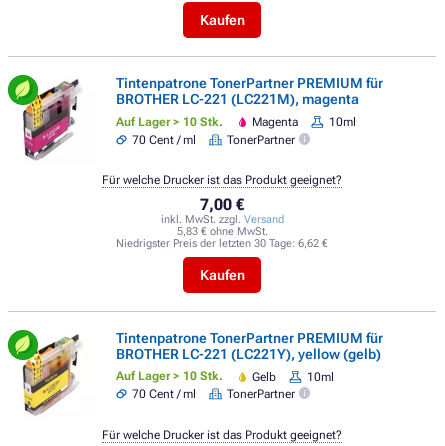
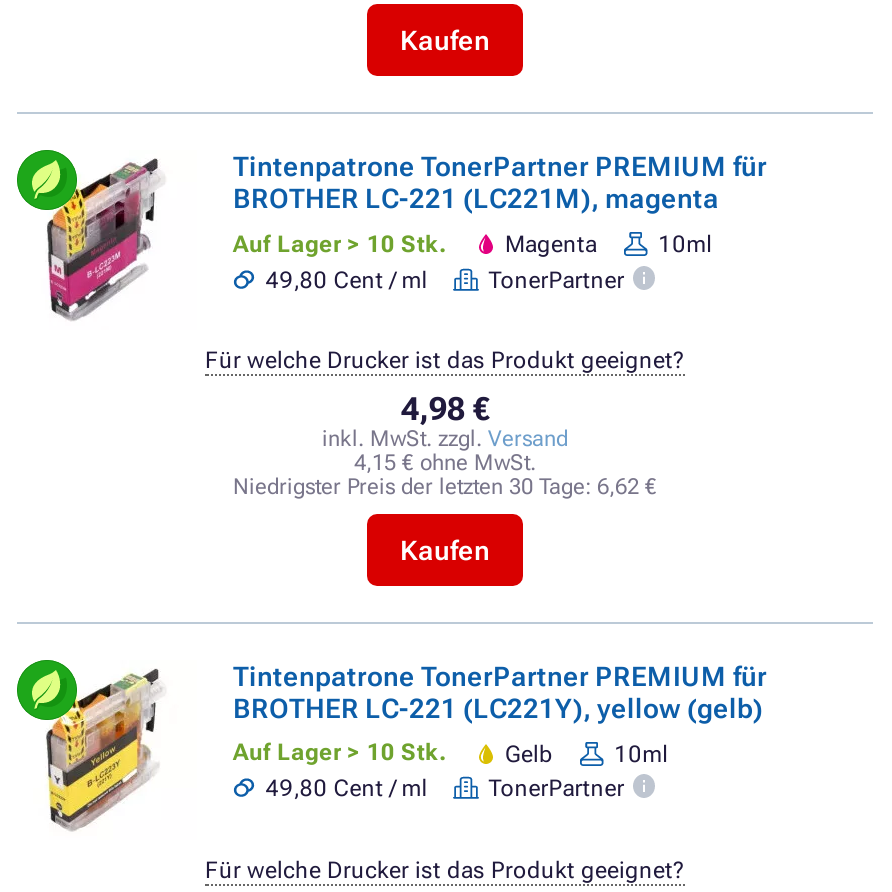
[132,133,196,147] 70 Cent / ml -> [265,265,427,293] 49,80 Cent / ml
[200,194,244,213] 7,00 € -> [401,389,489,427] 4,98 €
[176,224,267,237] 5,83 € ohne MwSt. -> [354,449,536,475] 4,15 € ohne MwSt.
[132,387,196,401] 70 Cent / ml -> [265,774,427,802] 49,80 Cent / ml

